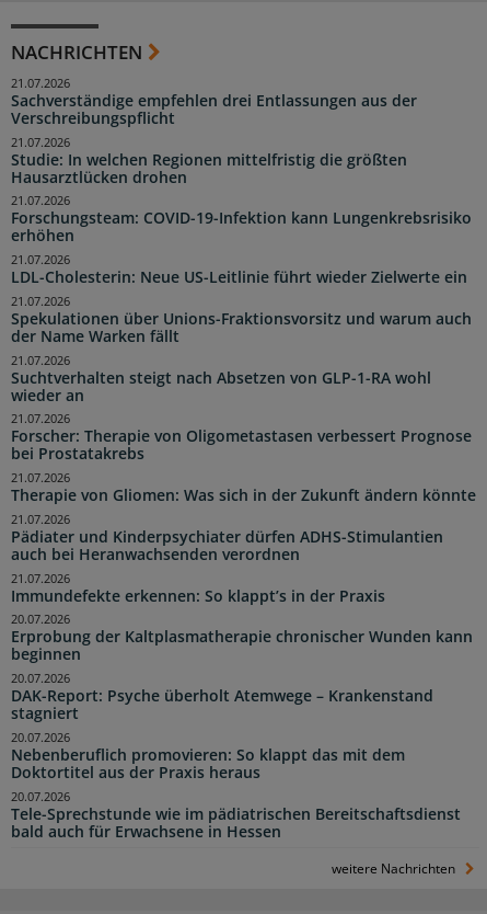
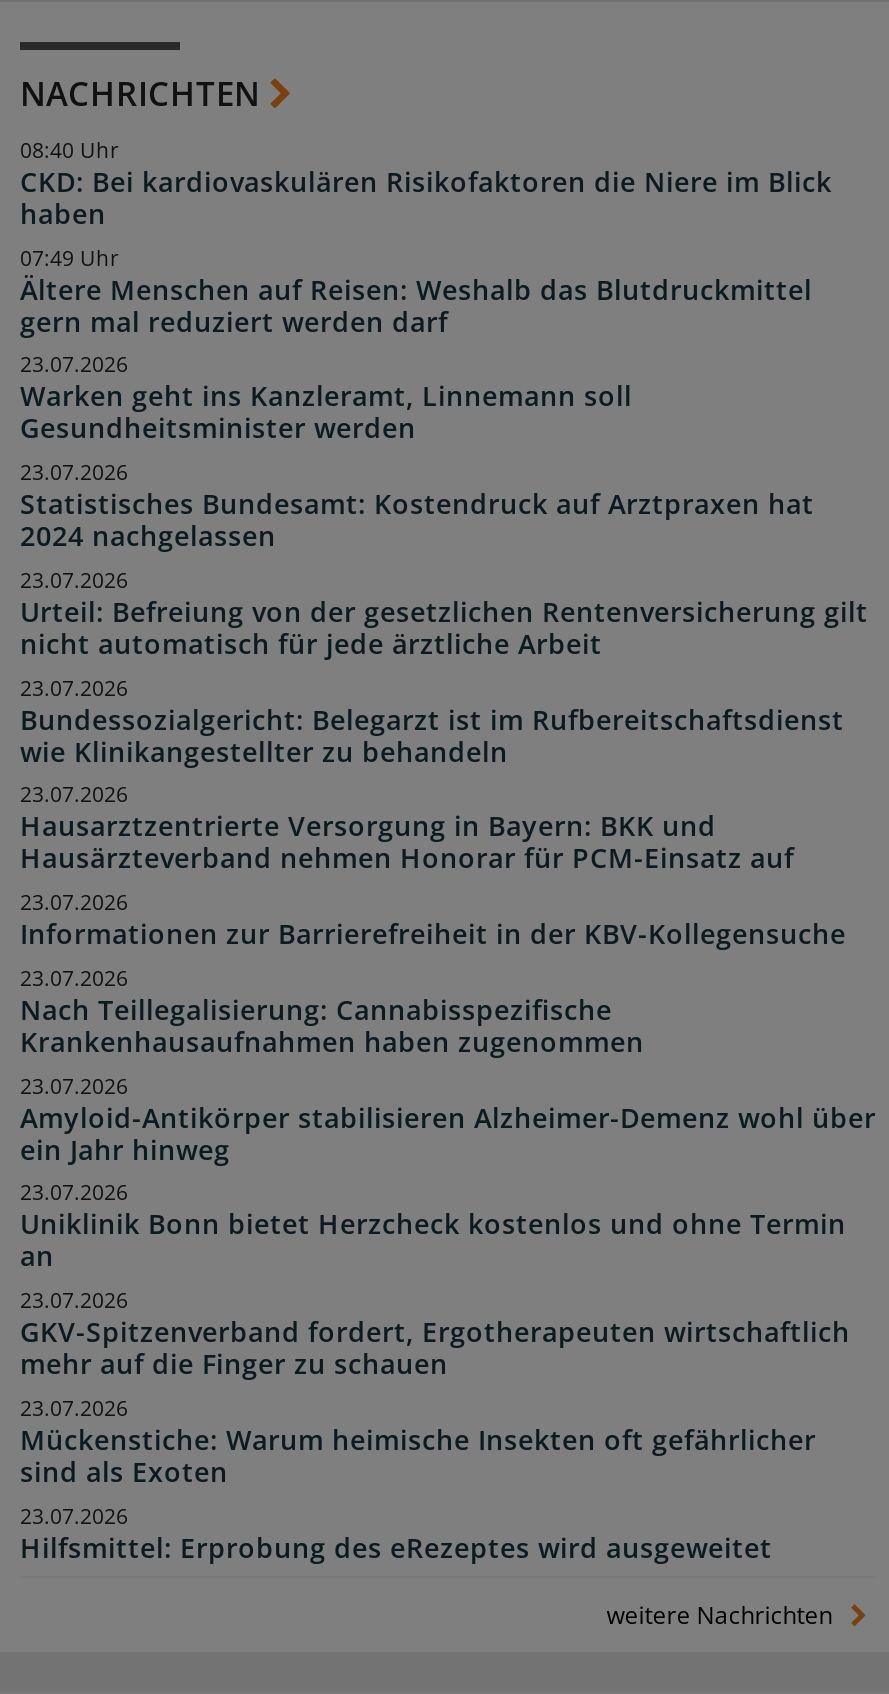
[11,76,70,91] 21.07.2026 -> [20,136,120,164] 08:40 Uhr
[11,91,417,128] Sachverständige empfehlen drei Entlassungen aus der | Verschreibungspflicht -> [20,164,832,232] CKD: Bei kardiovaskulären Risikofaktoren die Niere im Blick | haben
[11,134,70,150] 21.07.2026 -> [20,243,120,271] 07:49 Uhr
[11,150,407,187] Studie: In welchen Regionen mittelfristig die größten | Hausarztlücken drohen -> [20,271,812,339] Ältere Menschen auf Reisen: Weshalb das Blutdruckmittel | gern mal reduziert werden darf
[11,193,70,209] 21.07.2026 -> [20,351,128,379] 23.07.2026
[11,209,472,246] Forschungsteam: COVID-19-Infektion kann Lungenkrebsrisiko | erhöhen -> [20,379,632,447] Warken geht ins Kanzleramt, Linnemann soll | Gesundheitsminister werden
[11,252,70,268] 21.07.2026 -> [20,458,128,486] 23.07.2026
[11,268,467,287] LDL-Cholesterin: Neue US-Leitlinie führt wieder Zielwerte ein -> [20,486,814,554] Statistisches Bundesamt: Kostendruck auf Arztpraxen hat | 2024 nachgelassen
[11,294,70,309] 21.07.2026 -> [20,566,128,594] 23.07.2026
[11,309,472,346] Spekulationen über Unions-Fraktionsvorsitz und warum auch | der Name Warken fällt -> [20,594,868,662] Urteil: Befreiung von der gesetzlichen Rentenversicherung gilt | nicht automatisch für jede ärztliche Arbeit
[11,352,70,368] 21.07.2026 -> [20,673,128,701] 23.07.2026
[11,368,431,405] Suchtverhalten steigt nach Absetzen von GLP-1-RA wohl | wieder an -> [20,701,844,769] Bundessozialgericht: Belegarzt ist im Rufbereitschaftsdienst | wie Klinikangestellter zu behandeln
[11,411,70,427] 21.07.2026 -> [20,781,128,809] 23.07.2026
[11,427,472,464] Forscher: Therapie von Oligometastasen verbessert Prognose | bei Prostatakrebs -> [20,809,794,877] Hausarztzentrierte Versorgung in Bayern: BKK und | Hausärzteverband nehmen Honorar für PCM-Einsatz auf
[11,470,70,486] 21.07.2026 -> [20,888,128,916] 23.07.2026
[11,486,476,505] Therapie von Gliomen: Was sich in der Zukunft ändern könnte -> [20,916,846,952] Informationen zur Barrierefreiheit in der KBV-Kollegensuche
[11,512,70,527] 21.07.2026 -> [20,964,128,992] 23.07.2026
[11,527,443,564] Pädiater und Kinderpsychiater dürfen ADHS-Stimulantien | auch bei Heranwachsenden verordnen -> [20,992,644,1060] Nach Teillegalisierung: Cannabisspezifische | Krankenhausaufnahmen haben zugenommen
[11,571,70,586] 21.07.2026 -> [20,1071,128,1099] 23.07.2026
[11,586,385,606] Immundefekte erkennen: So klappt’s in der Praxis -> [20,1099,876,1167] Amyloid-Antikörper stabilisieren Alzheimer-Demenz wohl über | ein Jahr hinweg
[11,612,70,627] 20.07.2026 -> [20,1179,128,1207] 23.07.2026
[11,627,473,665] Erprobung der Kaltplasmatherapie chronischer Wunden kann | beginnen -> [20,1207,846,1275] Uniklinik Bonn bietet Herzcheck kostenlos und ohne Termin | an
[11,671,70,686] 20.07.2026 -> [20,1286,128,1314] 23.07.2026
[11,686,433,723] DAK-Report: Psyche überholt Atemwege – Krankenstand | stagniert -> [20,1314,850,1382] GKV-Spitzenverband fordert, Ergotherapeuten wirtschaftlich | mehr auf die Finger zu schauen
[11,730,70,745] 20.07.2026 -> [20,1394,128,1422] 23.07.2026
[11,745,405,782] Nebenberuflich promovieren: So klappt das mit dem | Doktortitel aus der Praxis heraus -> [20,1422,816,1490] Mückenstiche: Warum heimische Insekten oft gefährlicher | sind als Exoten
[11,789,70,804] 20.07.2026 -> [20,1501,128,1529] 23.07.2026
[11,804,461,841] Tele-Sprechstunde wie im pädiatrischen Bereitschaftsdienst | bald auch für Erwachsene in Hessen -> [20,1529,772,1565] Hilfsmittel: Erprobung des eRezeptes wird ausgeweitet

